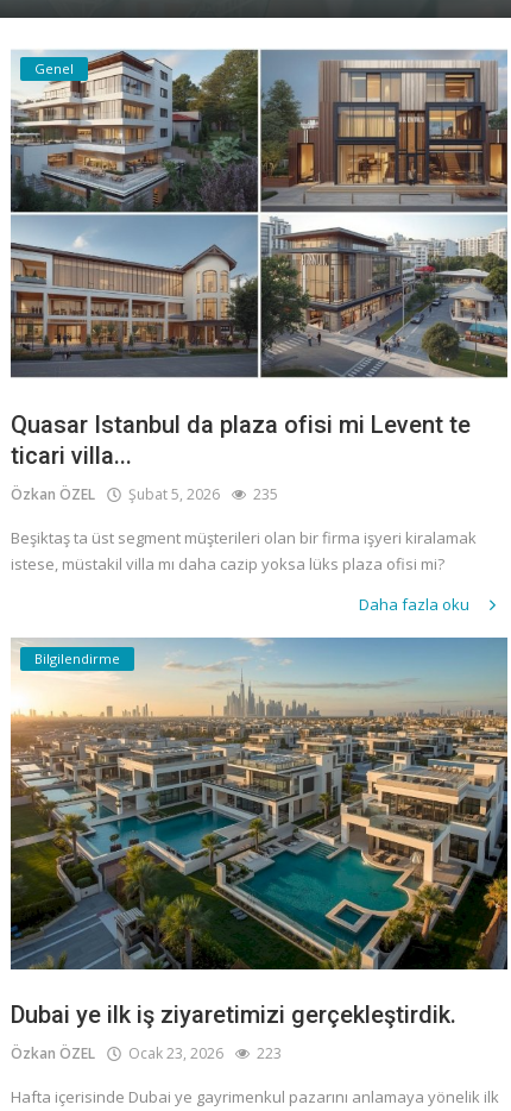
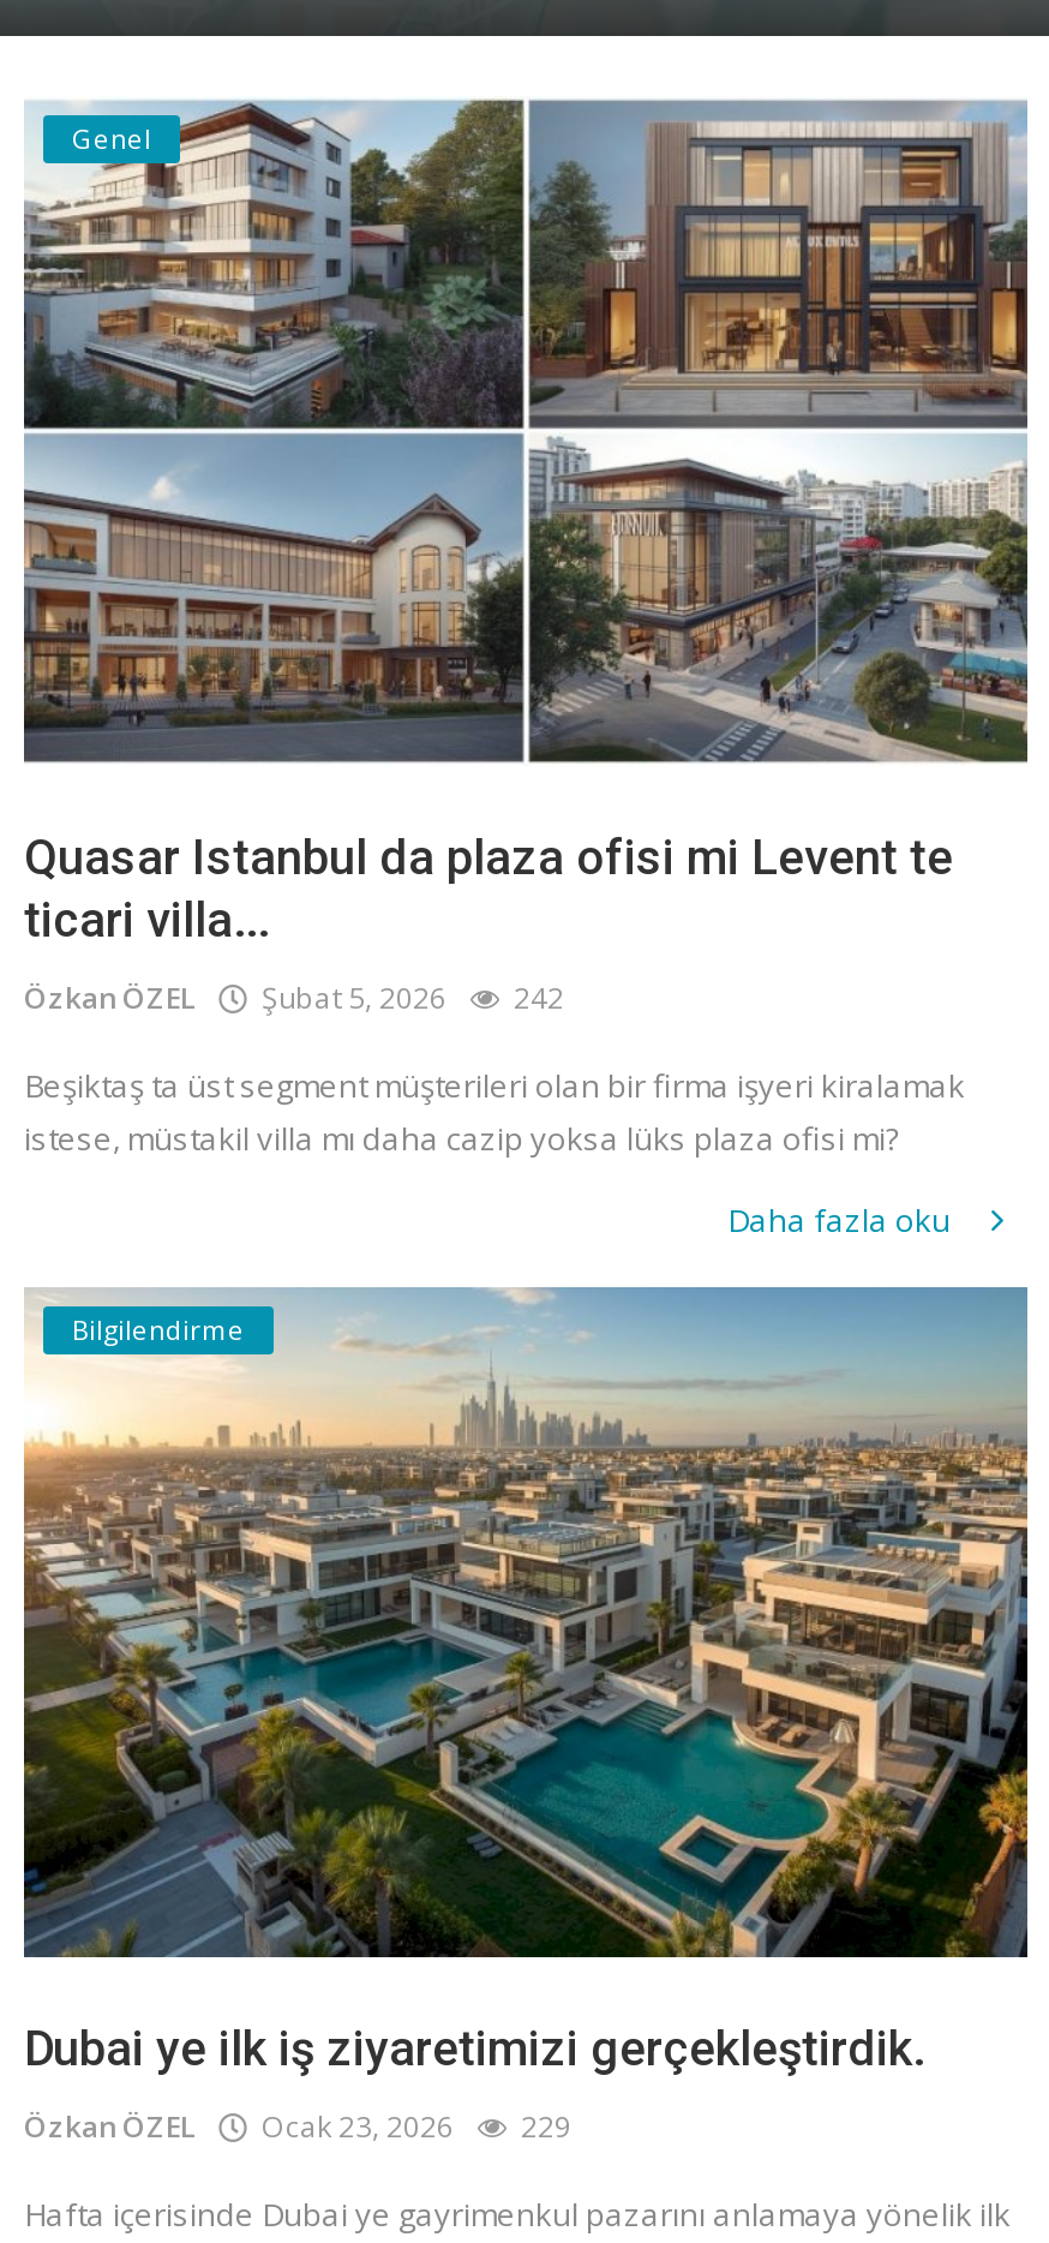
[11,484,278,504] Özkan ÖZEL Şubat 5, 2026 235 -> [24,977,564,1018] Özkan ÖZEL Şubat 5, 2026 242
[11,1043,282,1063] Özkan ÖZEL Ocak 23, 2026 223 -> [24,2106,571,2147] Özkan ÖZEL Ocak 23, 2026 229

